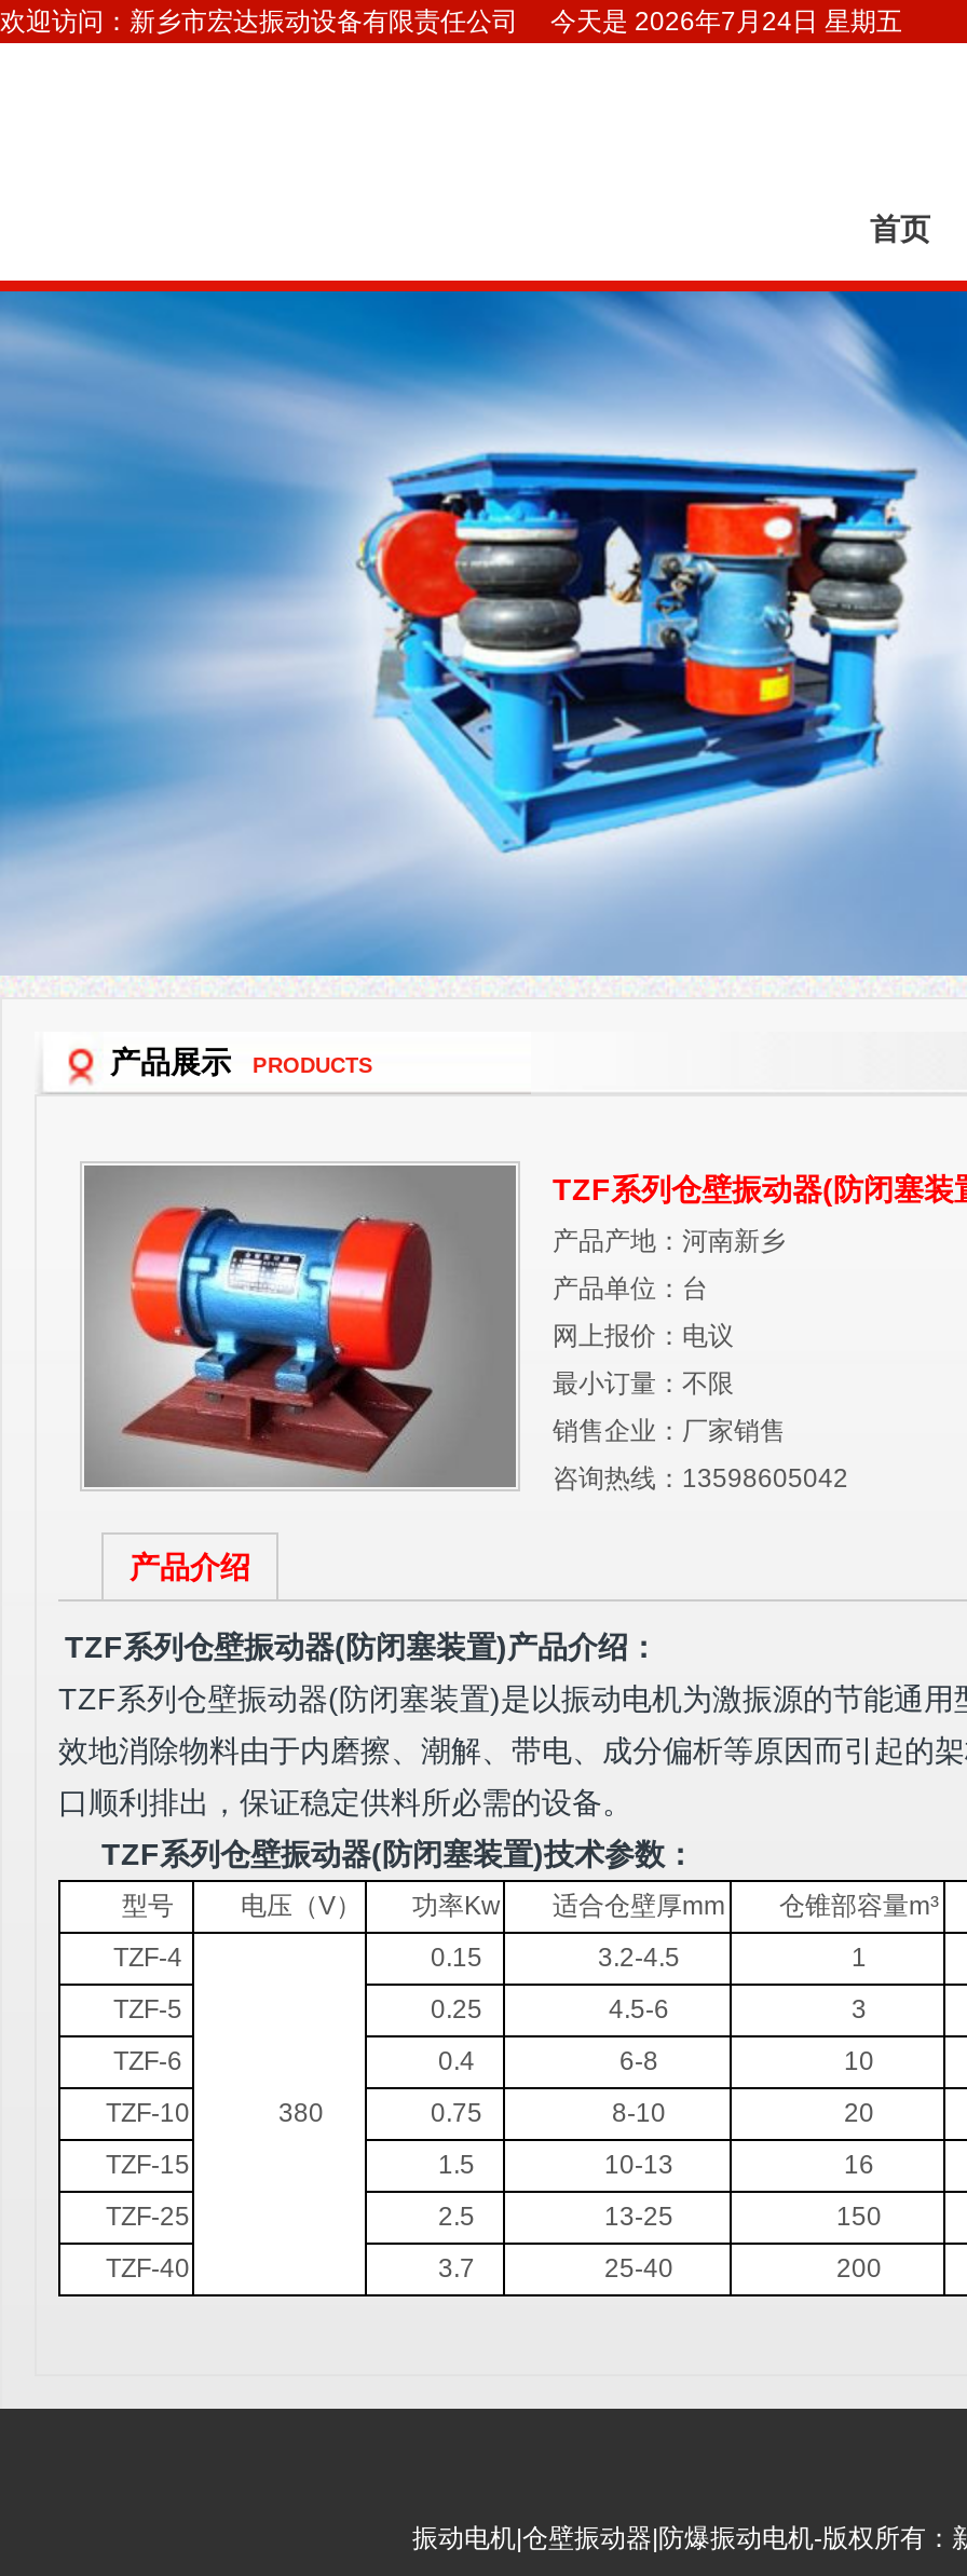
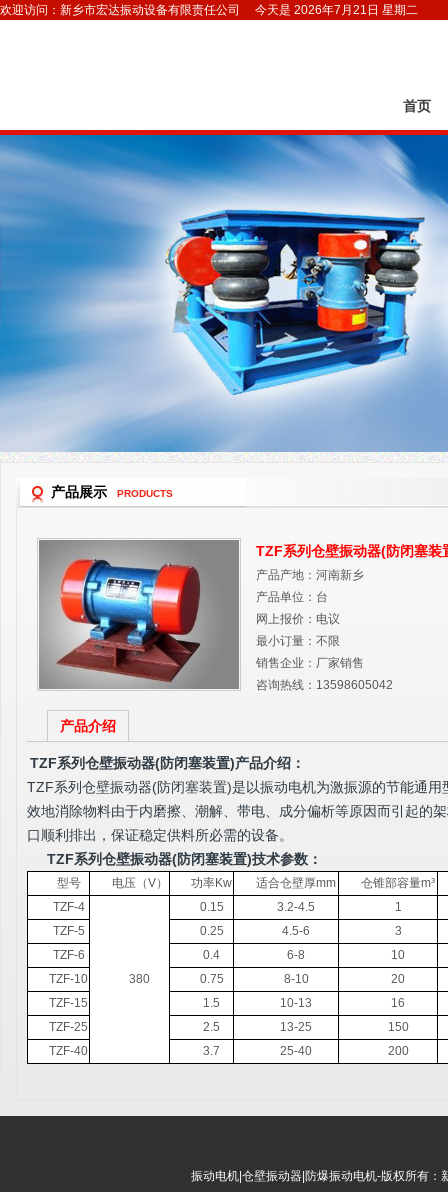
[0,6,902,37] 欢迎访问：新乡市宏达振动设备有限责任公司 今天是2026年7月24日 星期五 -> [0,3,418,17] 欢迎访问：新乡市宏达振动设备有限责任公司 今天是2026年7月21日 星期二

